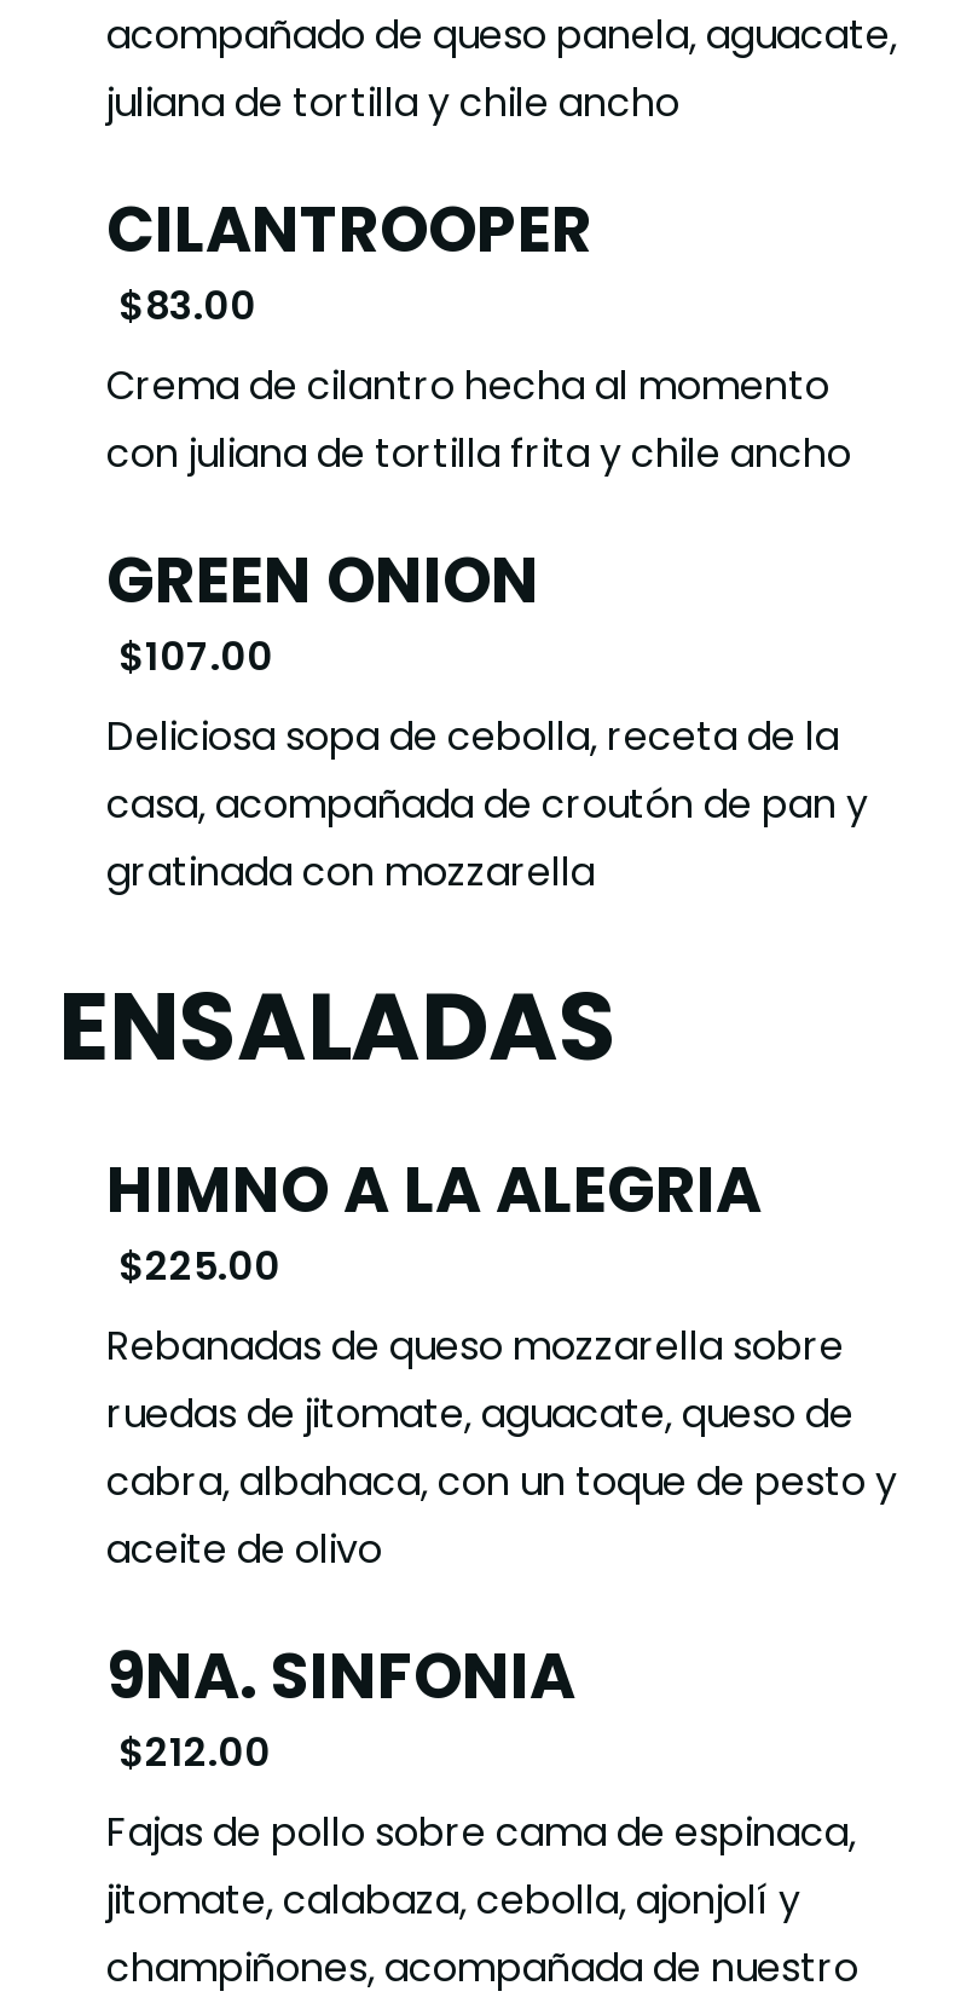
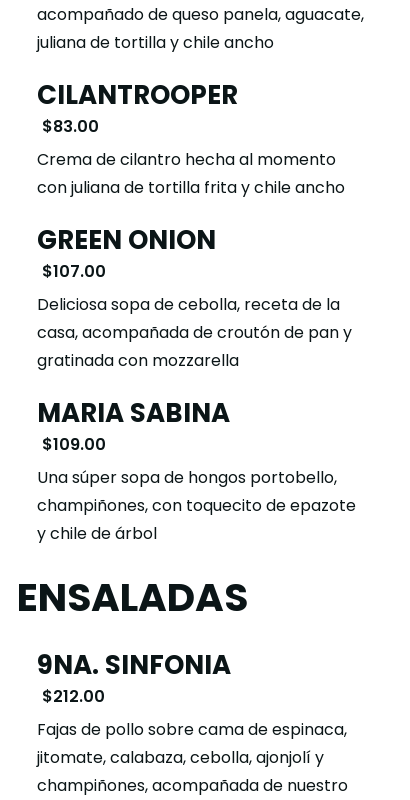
none -> [37,395,356,545] MARIA SABINA | $109.00 | Una súper sopa de hongos portobello, | champiñones, con toquecito de epazote | y chile de árbol
moved [58,960,617,1093] -> [17,570,248,625]: ENSALADAS
[106,1146,897,1577] HIMNO A LA ALEGRIA | $225.00 | Rebanadas de queso mozzarella sobre | ruedas de jitomate, aguacate, queso de | cabra, albahaca, con un toque de pesto y | aceite de olivo -> none

